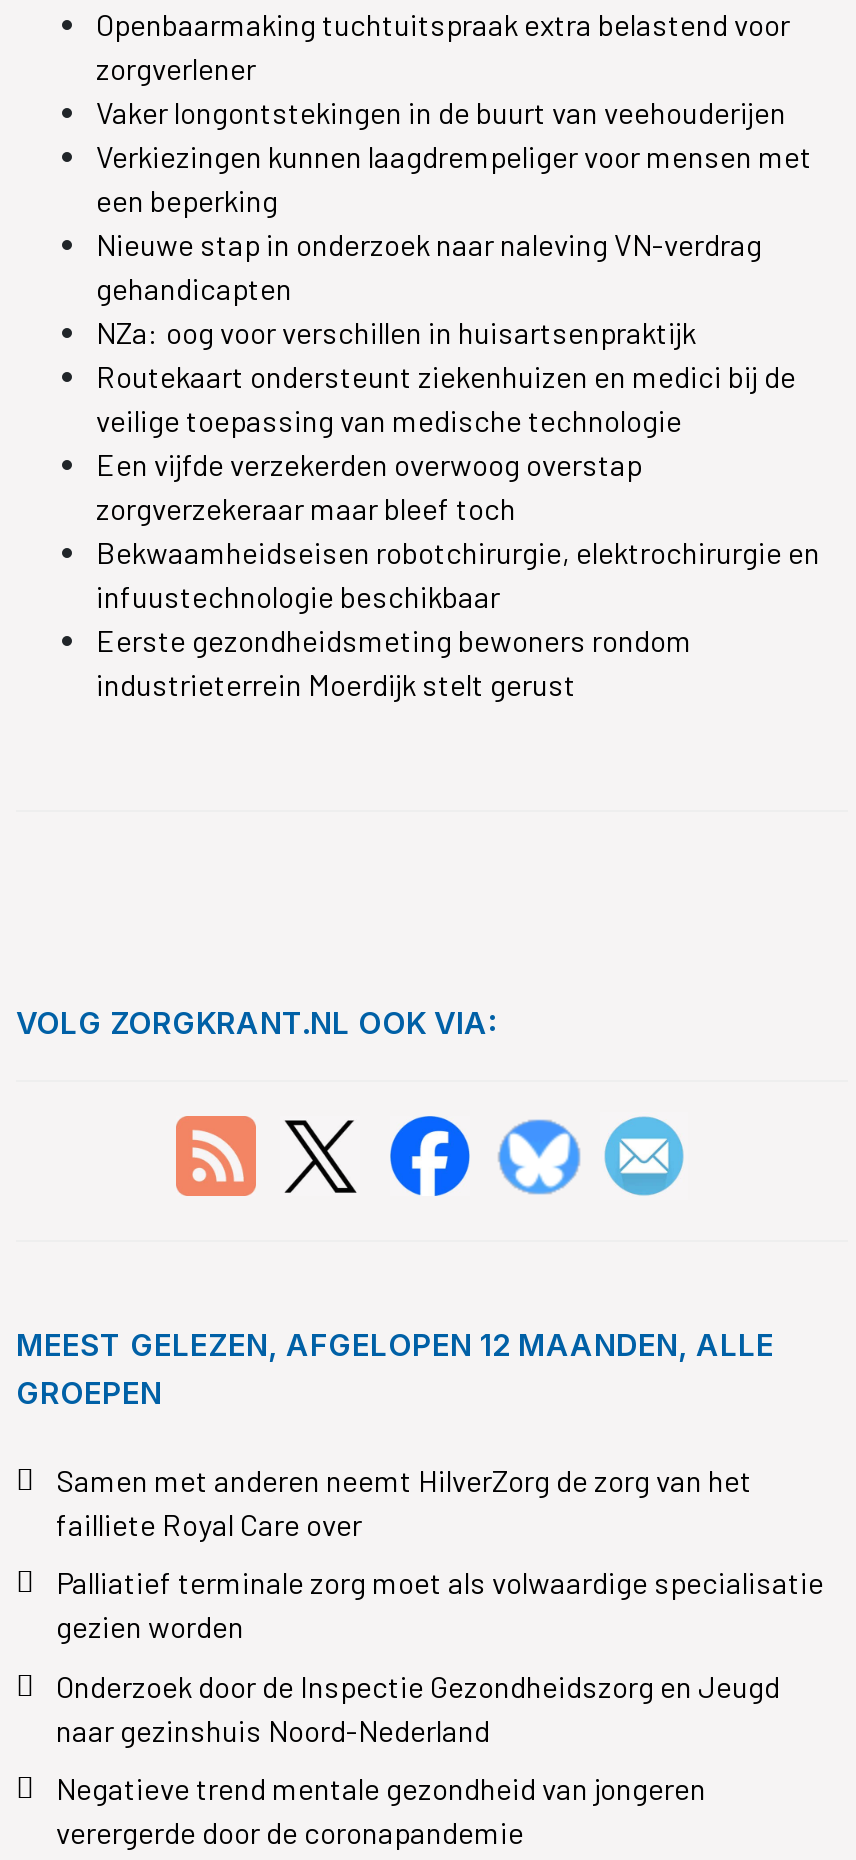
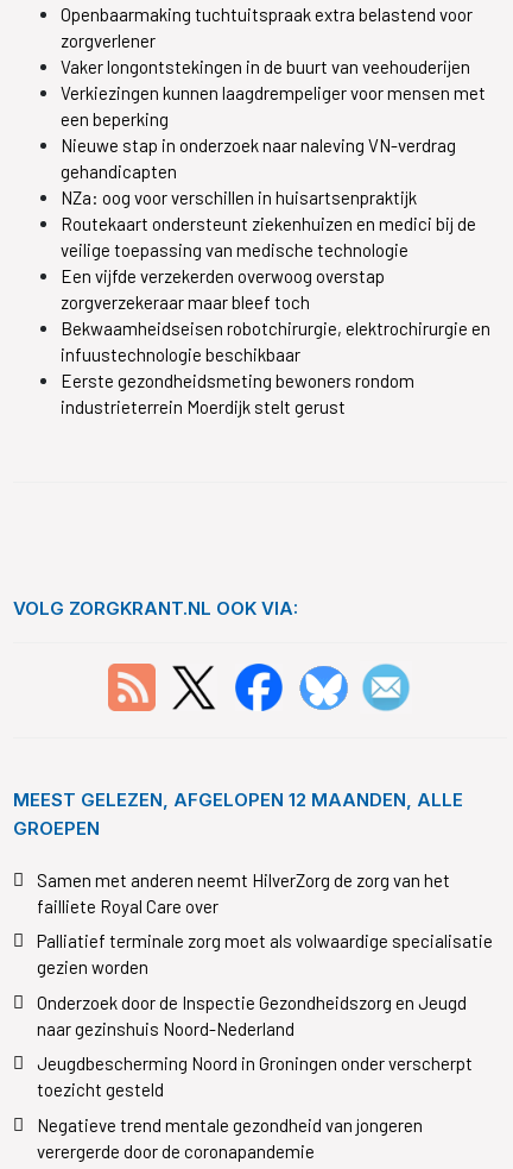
none -> [37,1053,473,1100] Jeugdbescherming Noord in Groningen onder verscherpt | toezicht gesteld

